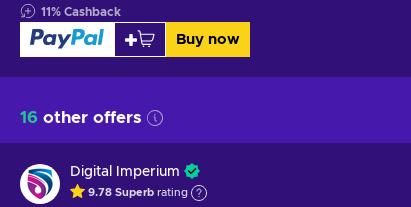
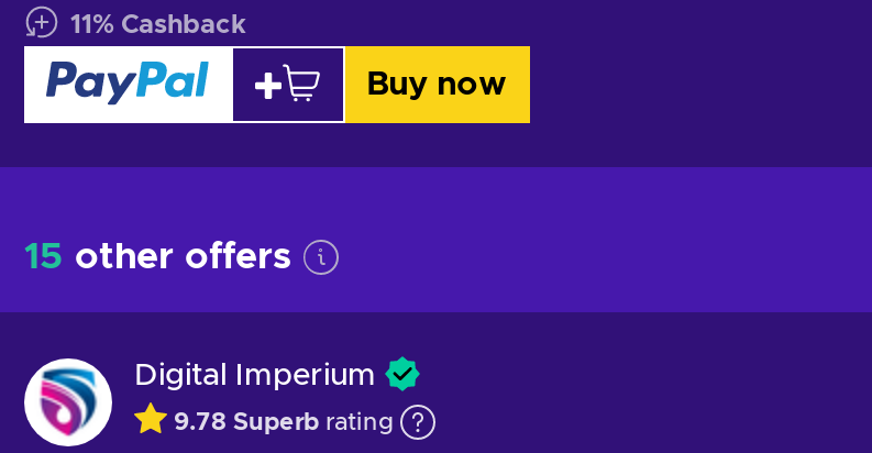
[20,109,142,126] 16 other offers -> [24,237,292,274] 15 other offers

